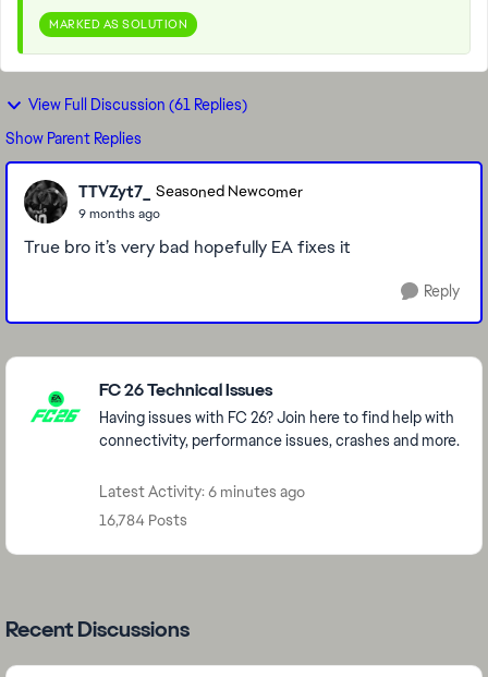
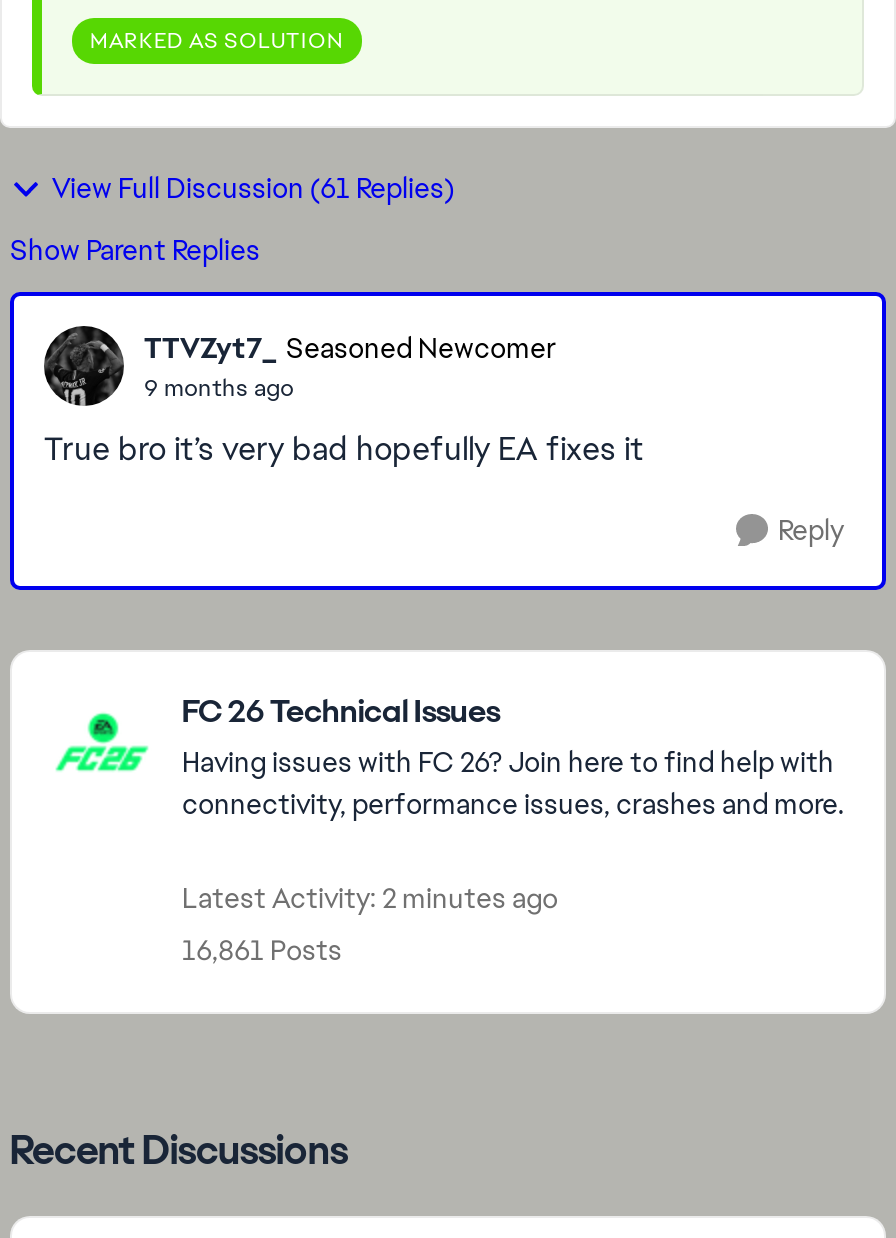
[99,482,305,501] Latest Activity: 6 minutes ago -> [182,880,558,916] Latest Activity: 2 minutes ago
[99,510,187,530] 16,784 Posts -> [182,932,342,968] 16,861 Posts

